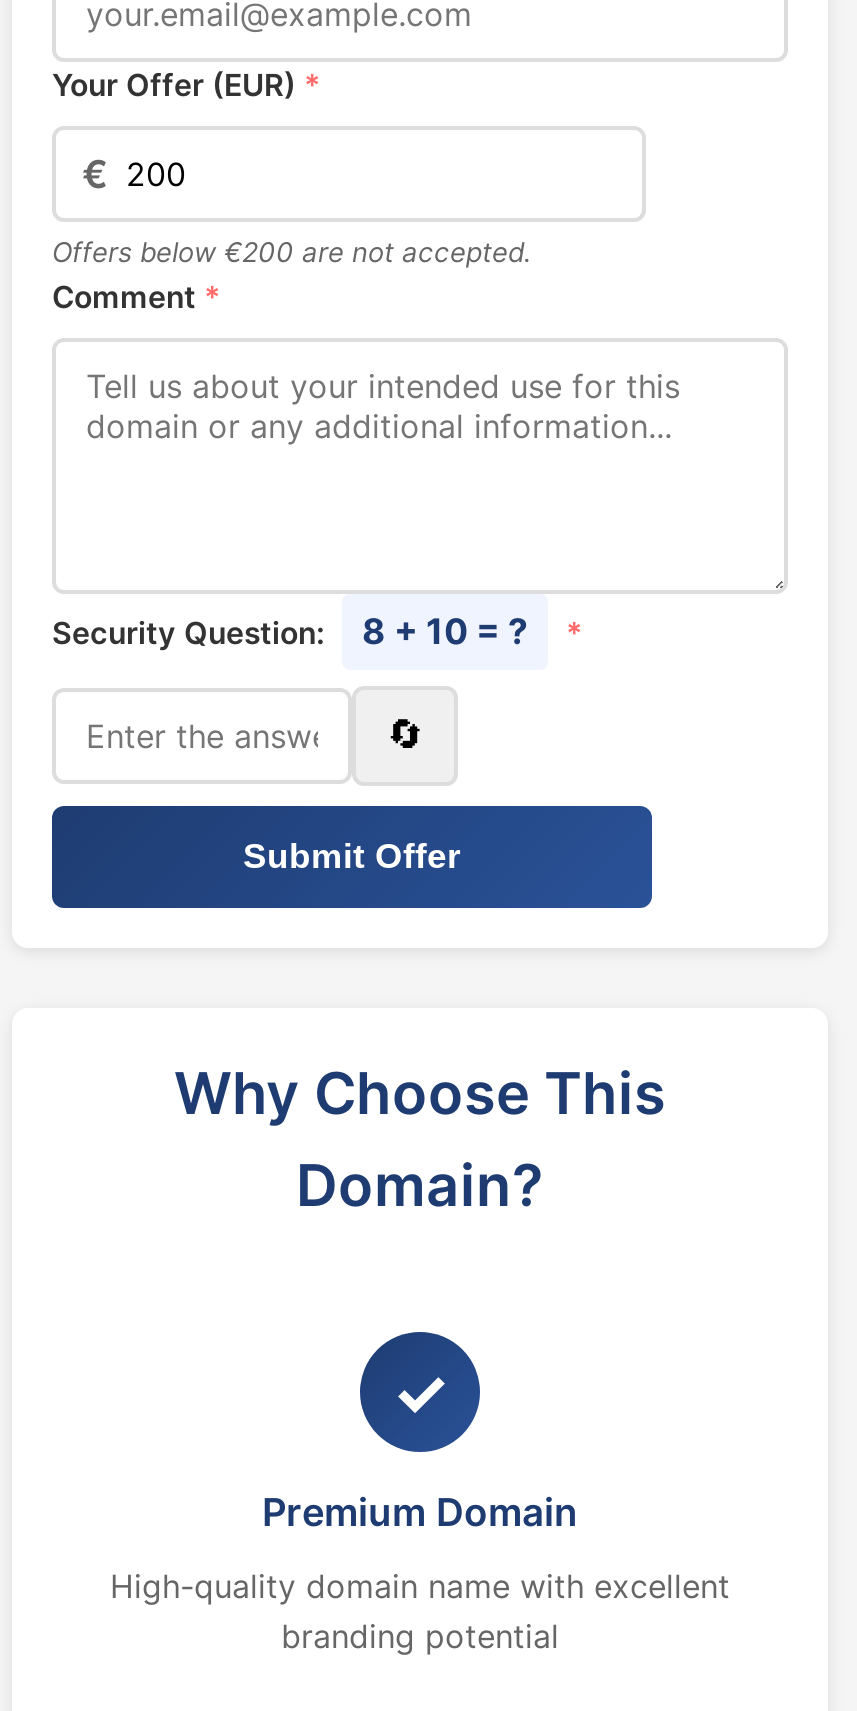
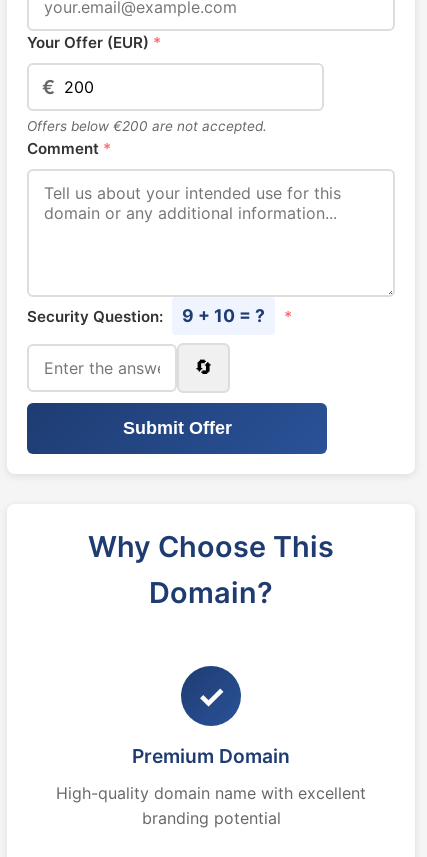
[362,610,528,652] 8 + 10 = ? -> [182,305,265,326] 9 + 10 = ?

